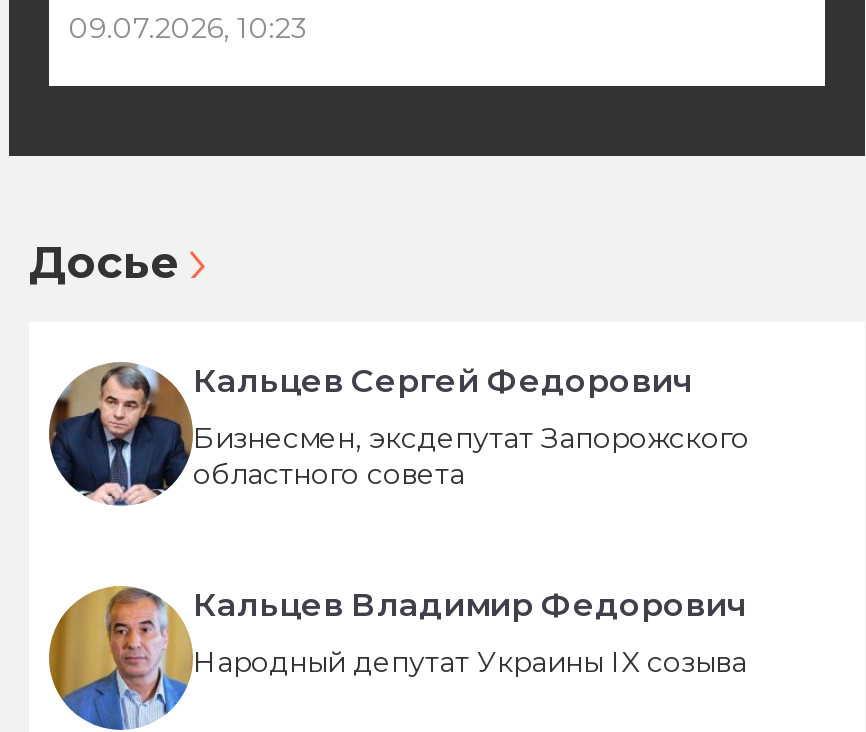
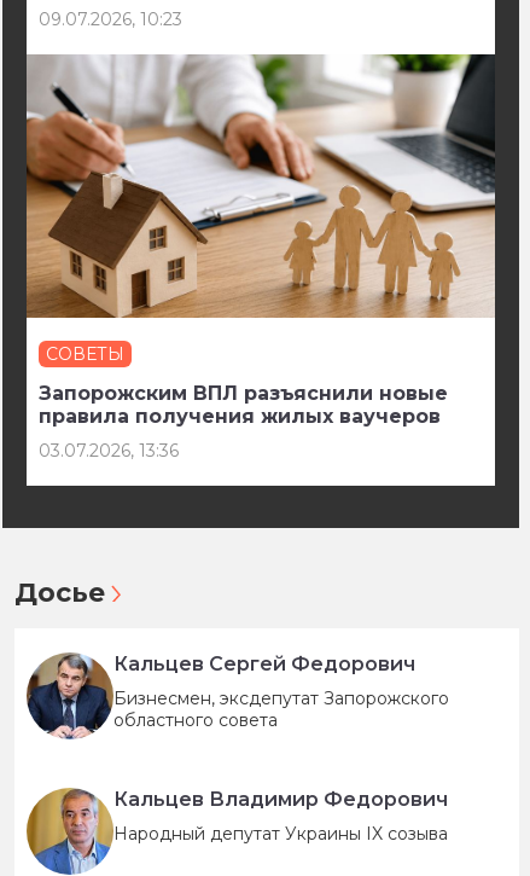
none -> [25,53,496,462] [image] | СОВЕТЫ | Запорожским ВПЛ разъяснили новые | правила получения жилых ваучеров | 03.07.2026, 13:36

